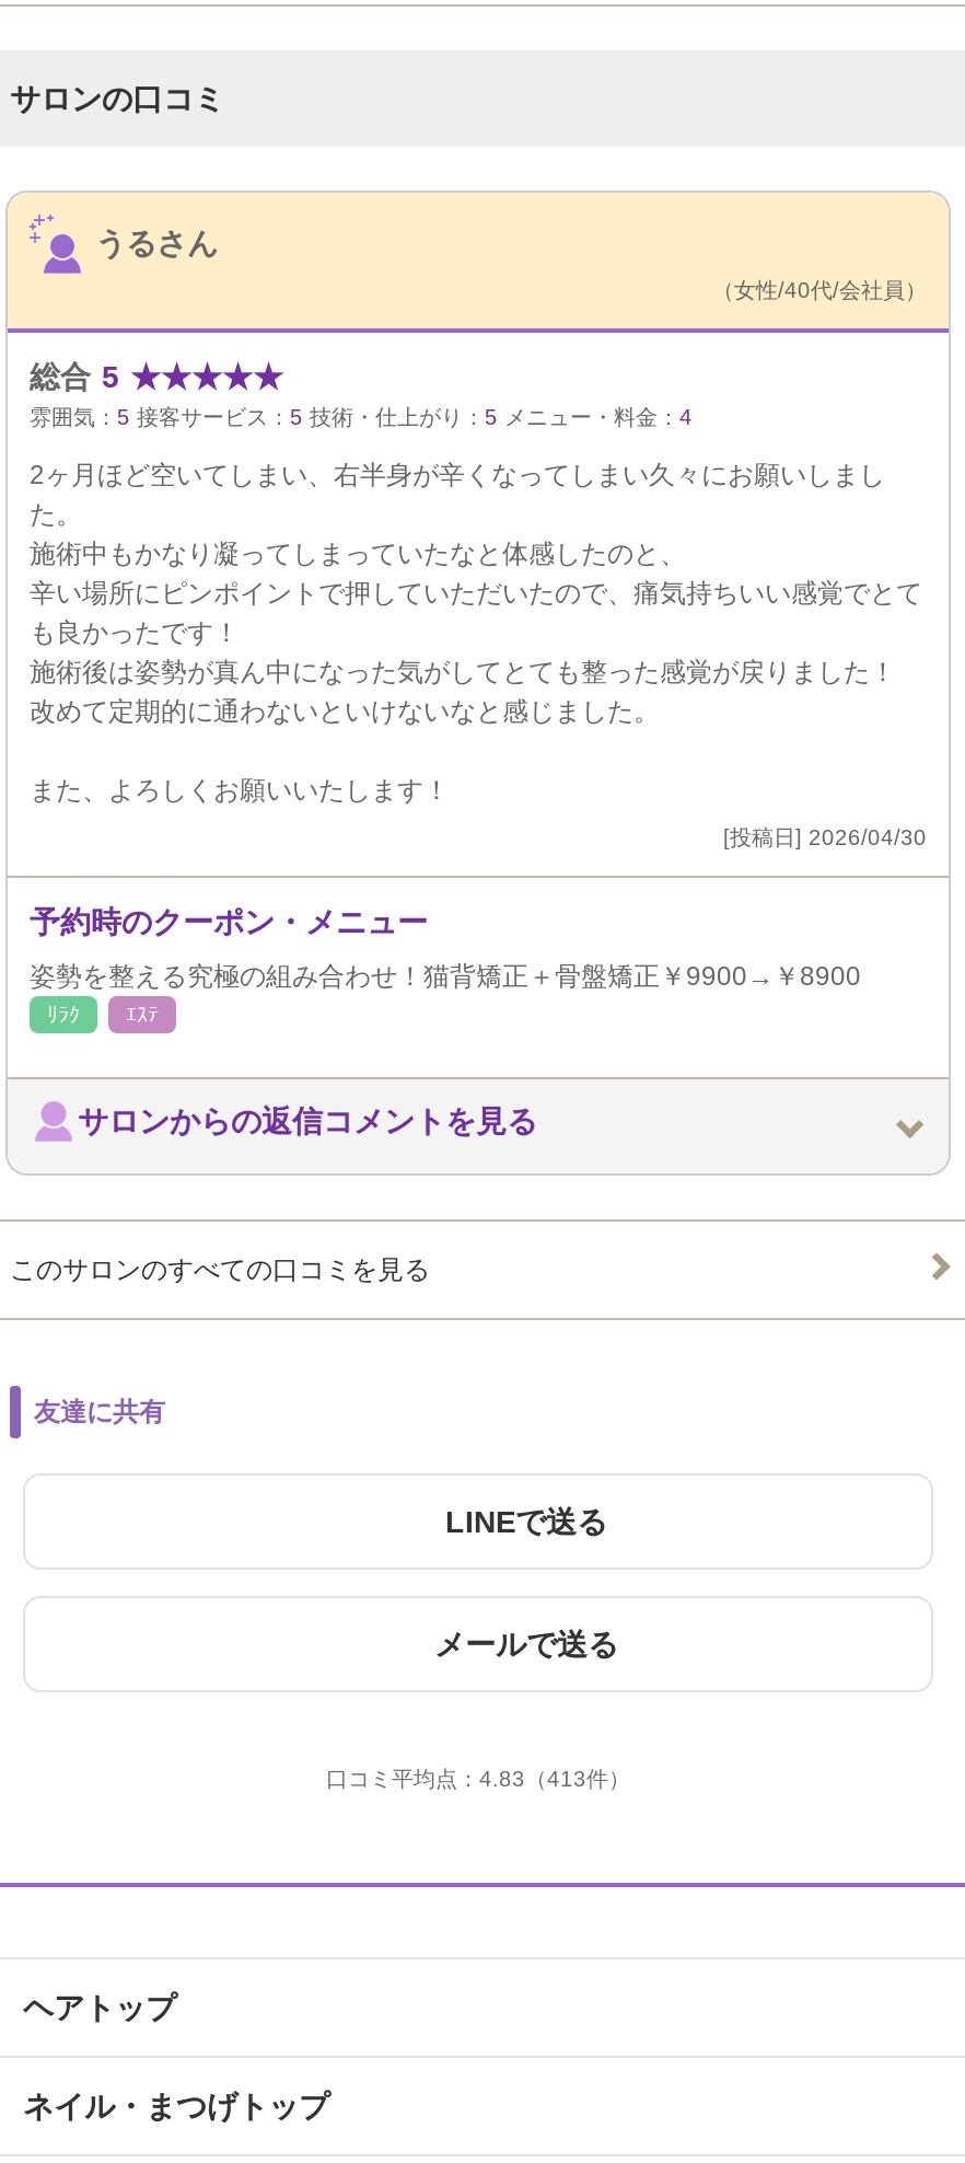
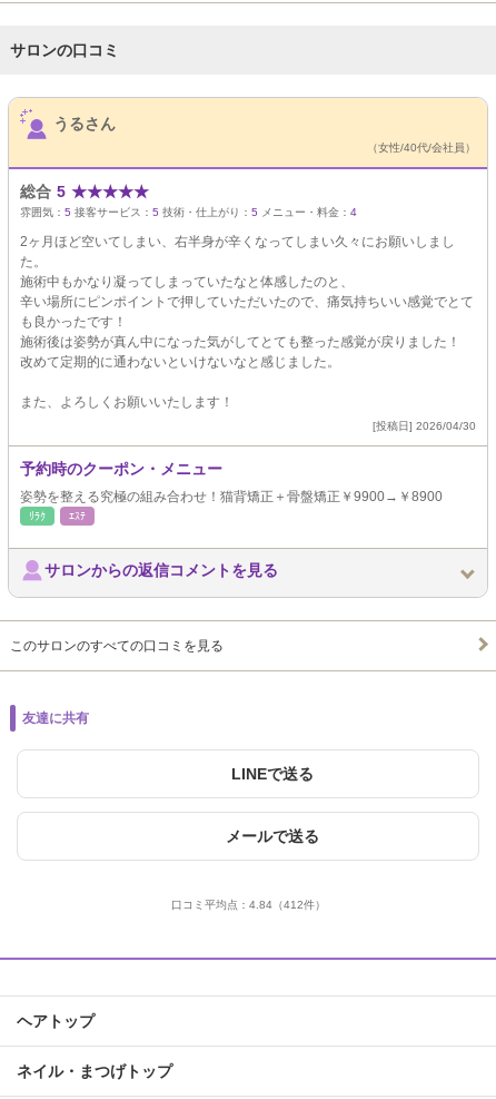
[326,1767,630,1791] 口コミ平均点：4.83（413件） -> [171,899,325,911] 口コミ平均点：4.84（412件）

